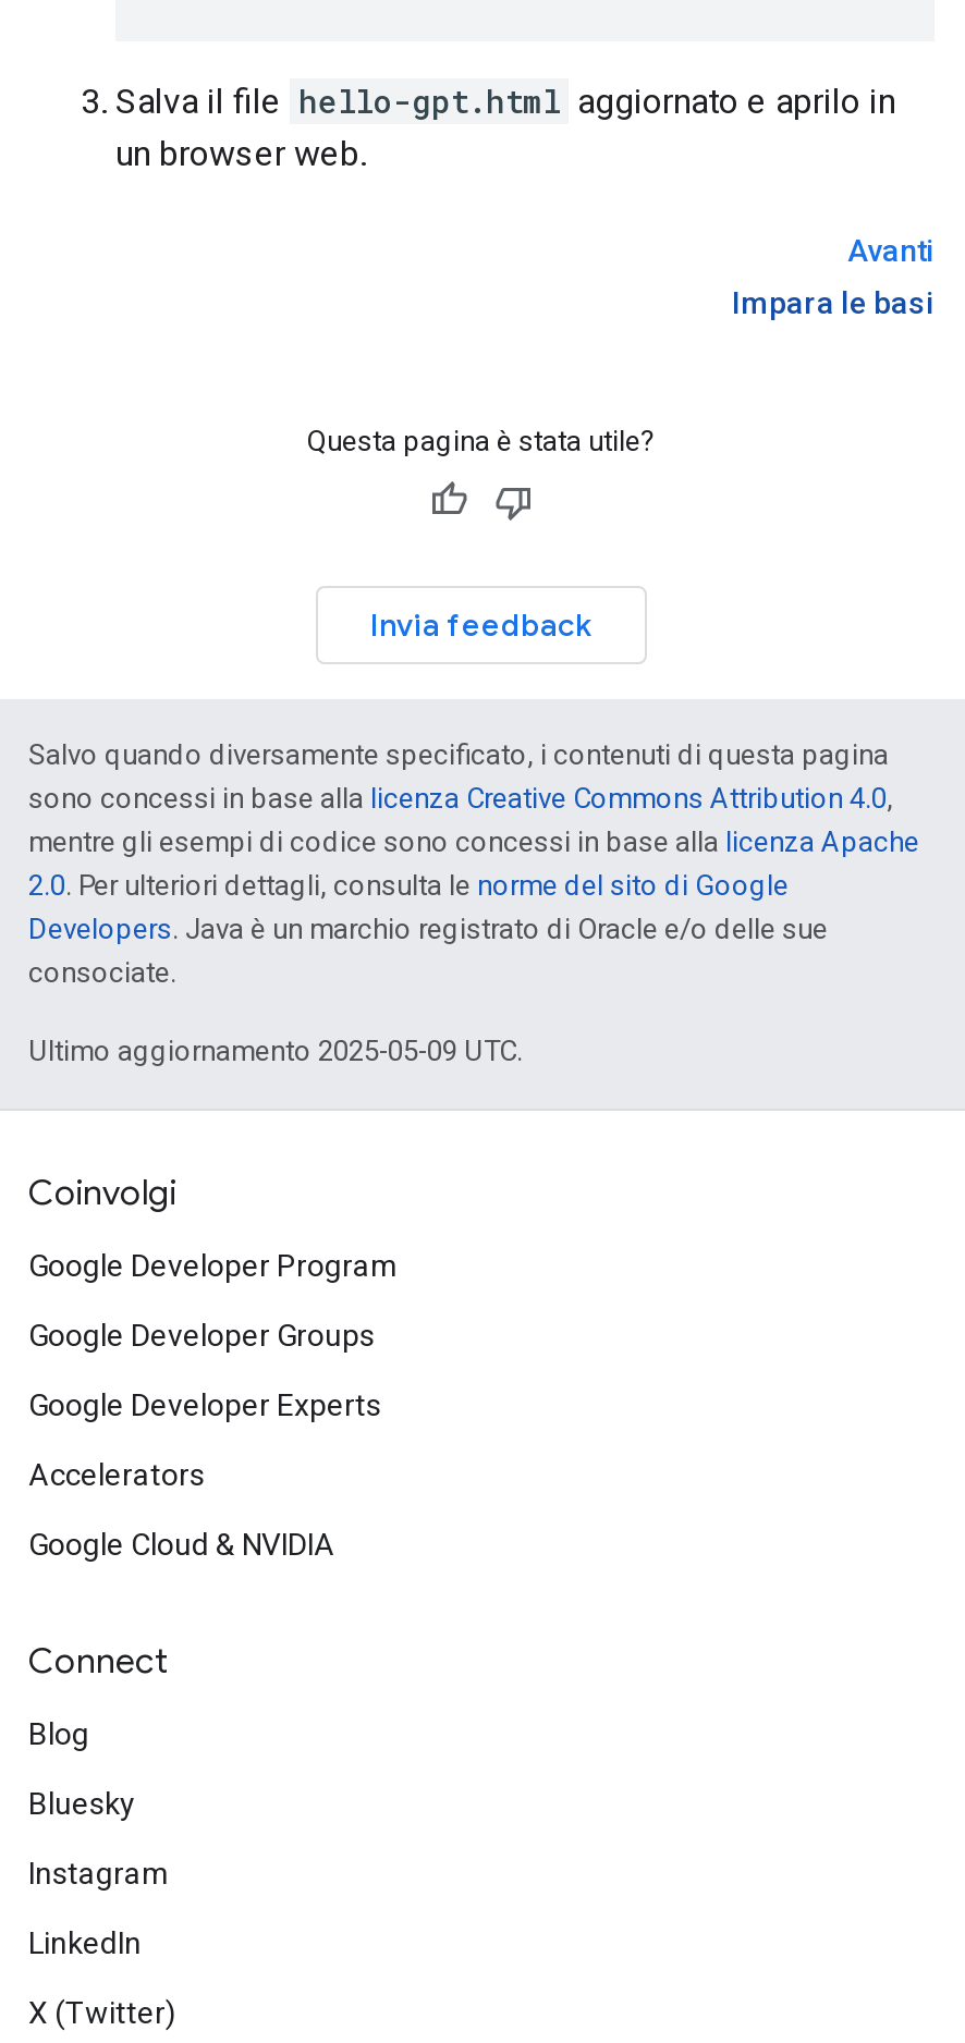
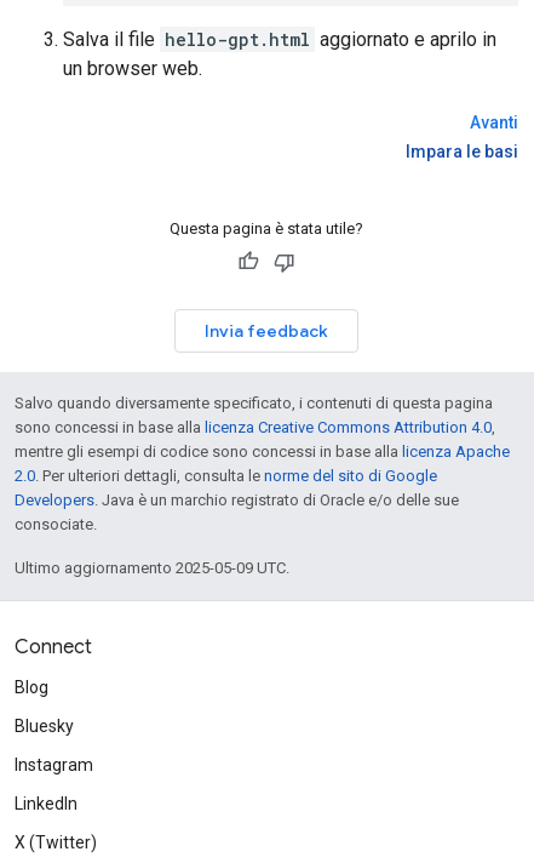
[28,1172,399,1562] Coinvolgi | Google Developer Program | Google Developer Groups | Google Developer Experts | Accelerators | Google Cloud & NVIDIA -> none

